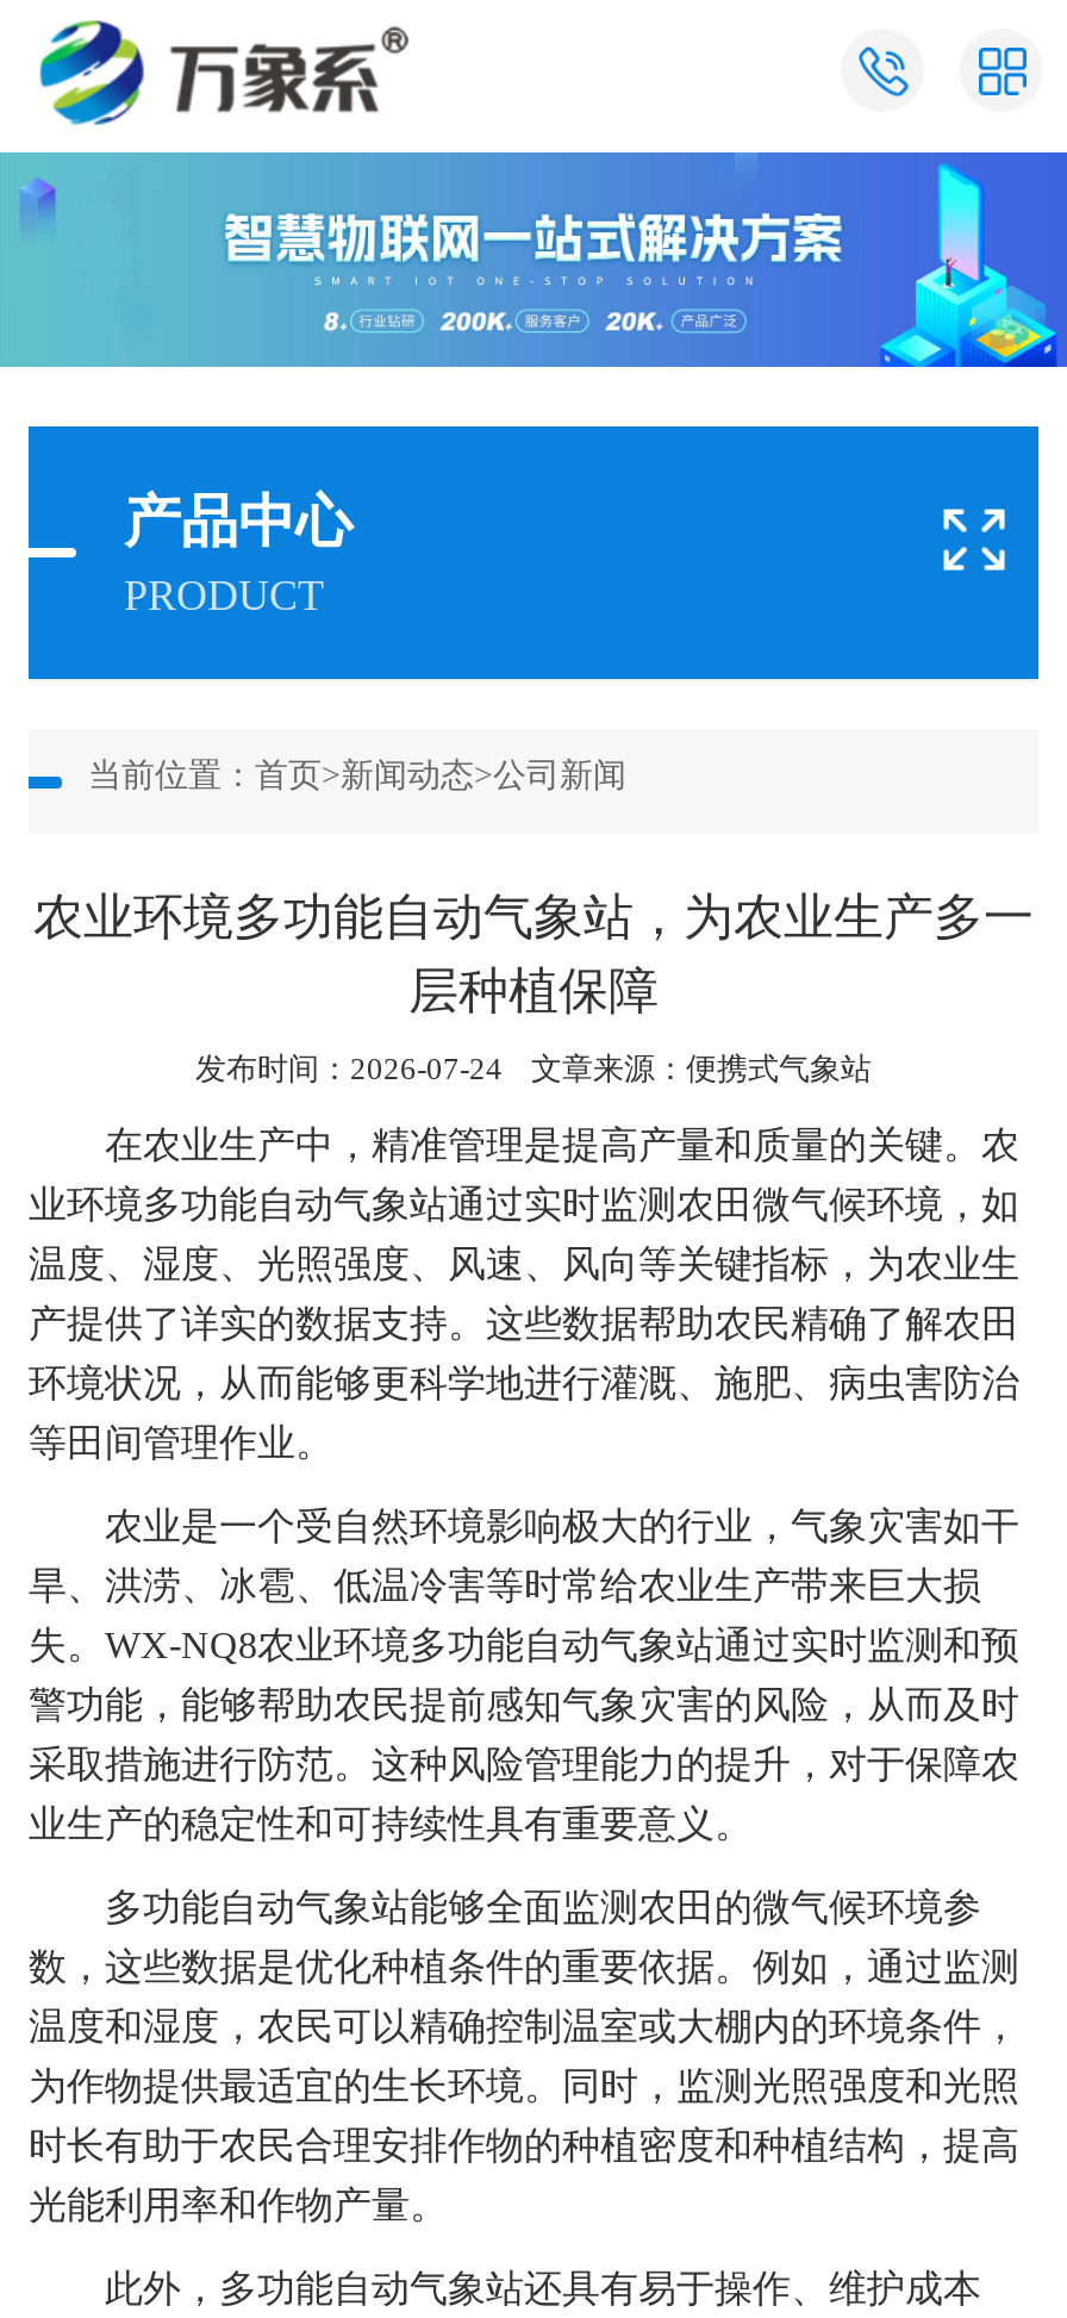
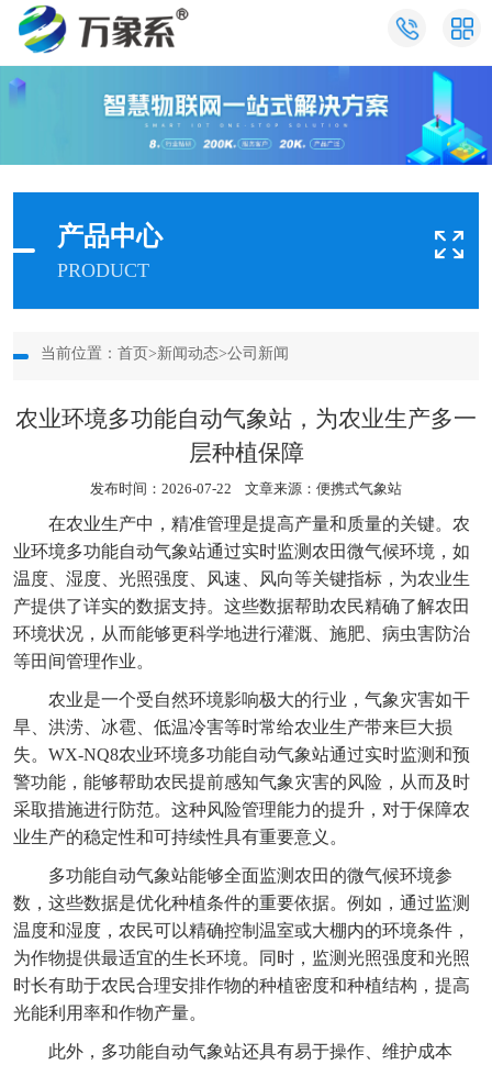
[195,1050,872,1086] 发布时间：2026-07-24 文章来源：便携式气象站 -> [90,480,402,497] 发布时间：2026-07-22 文章来源：便携式气象站

